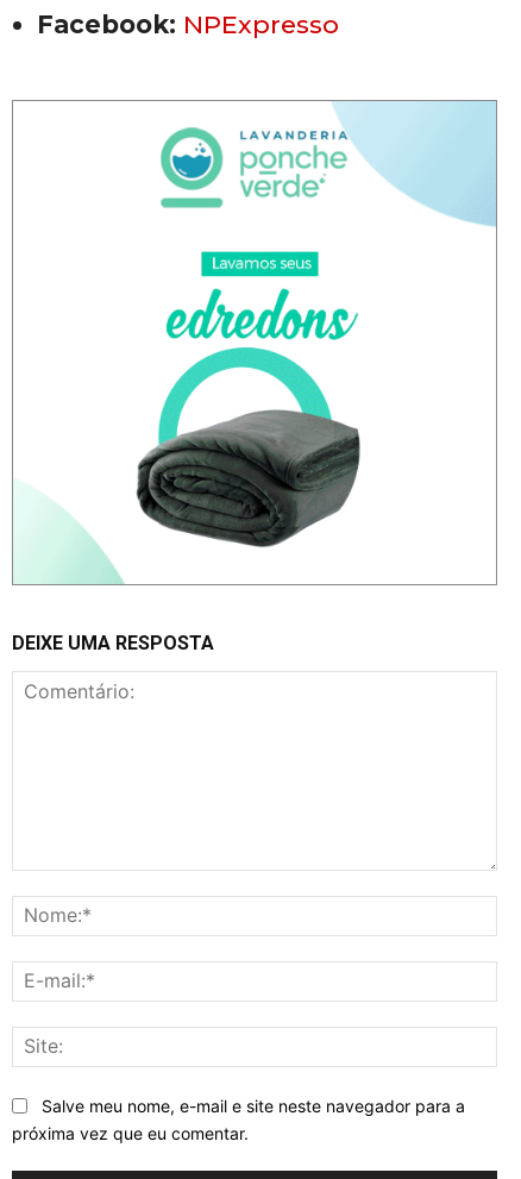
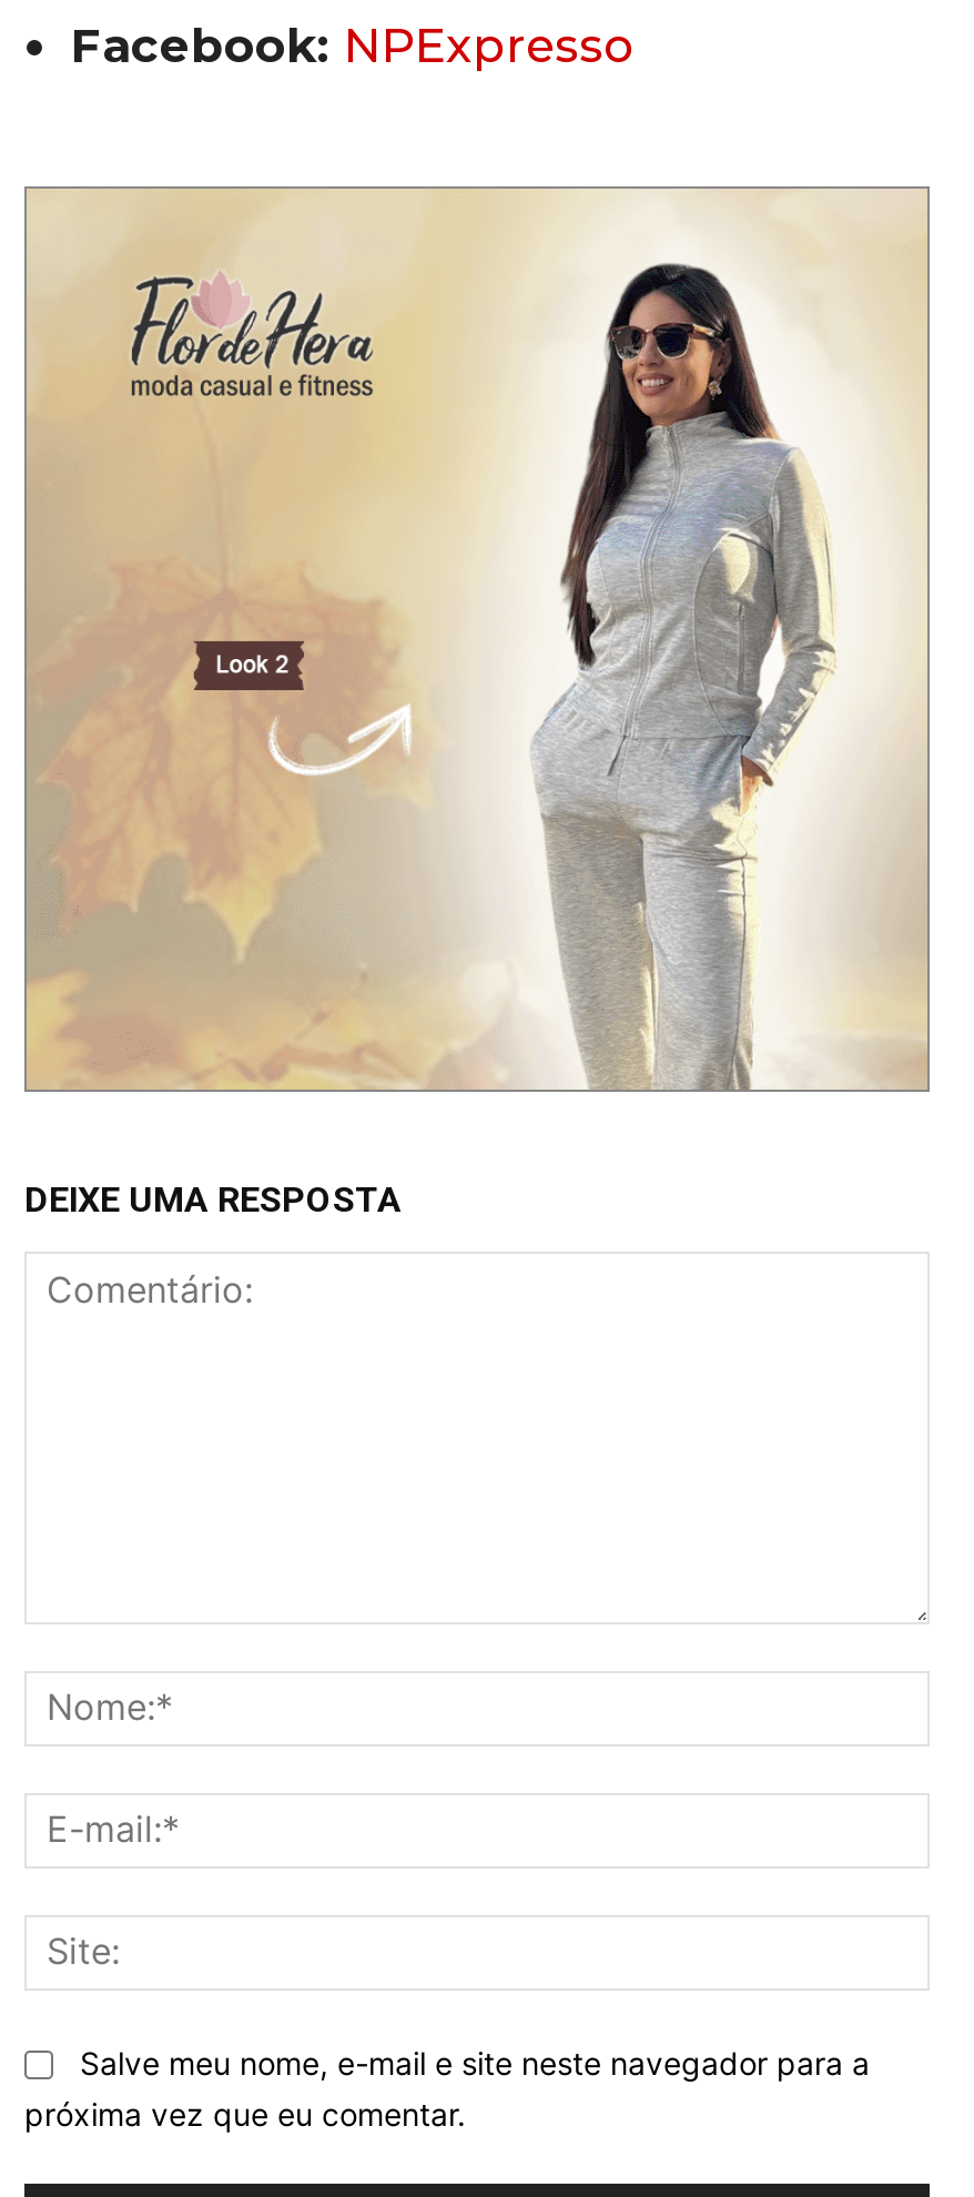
[13,101,496,585] [image] -> [24,186,930,1092] [image]

